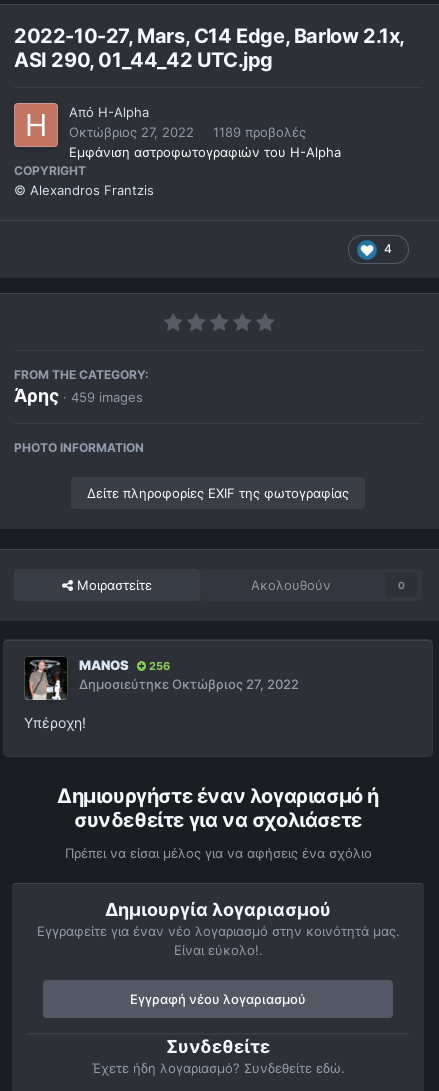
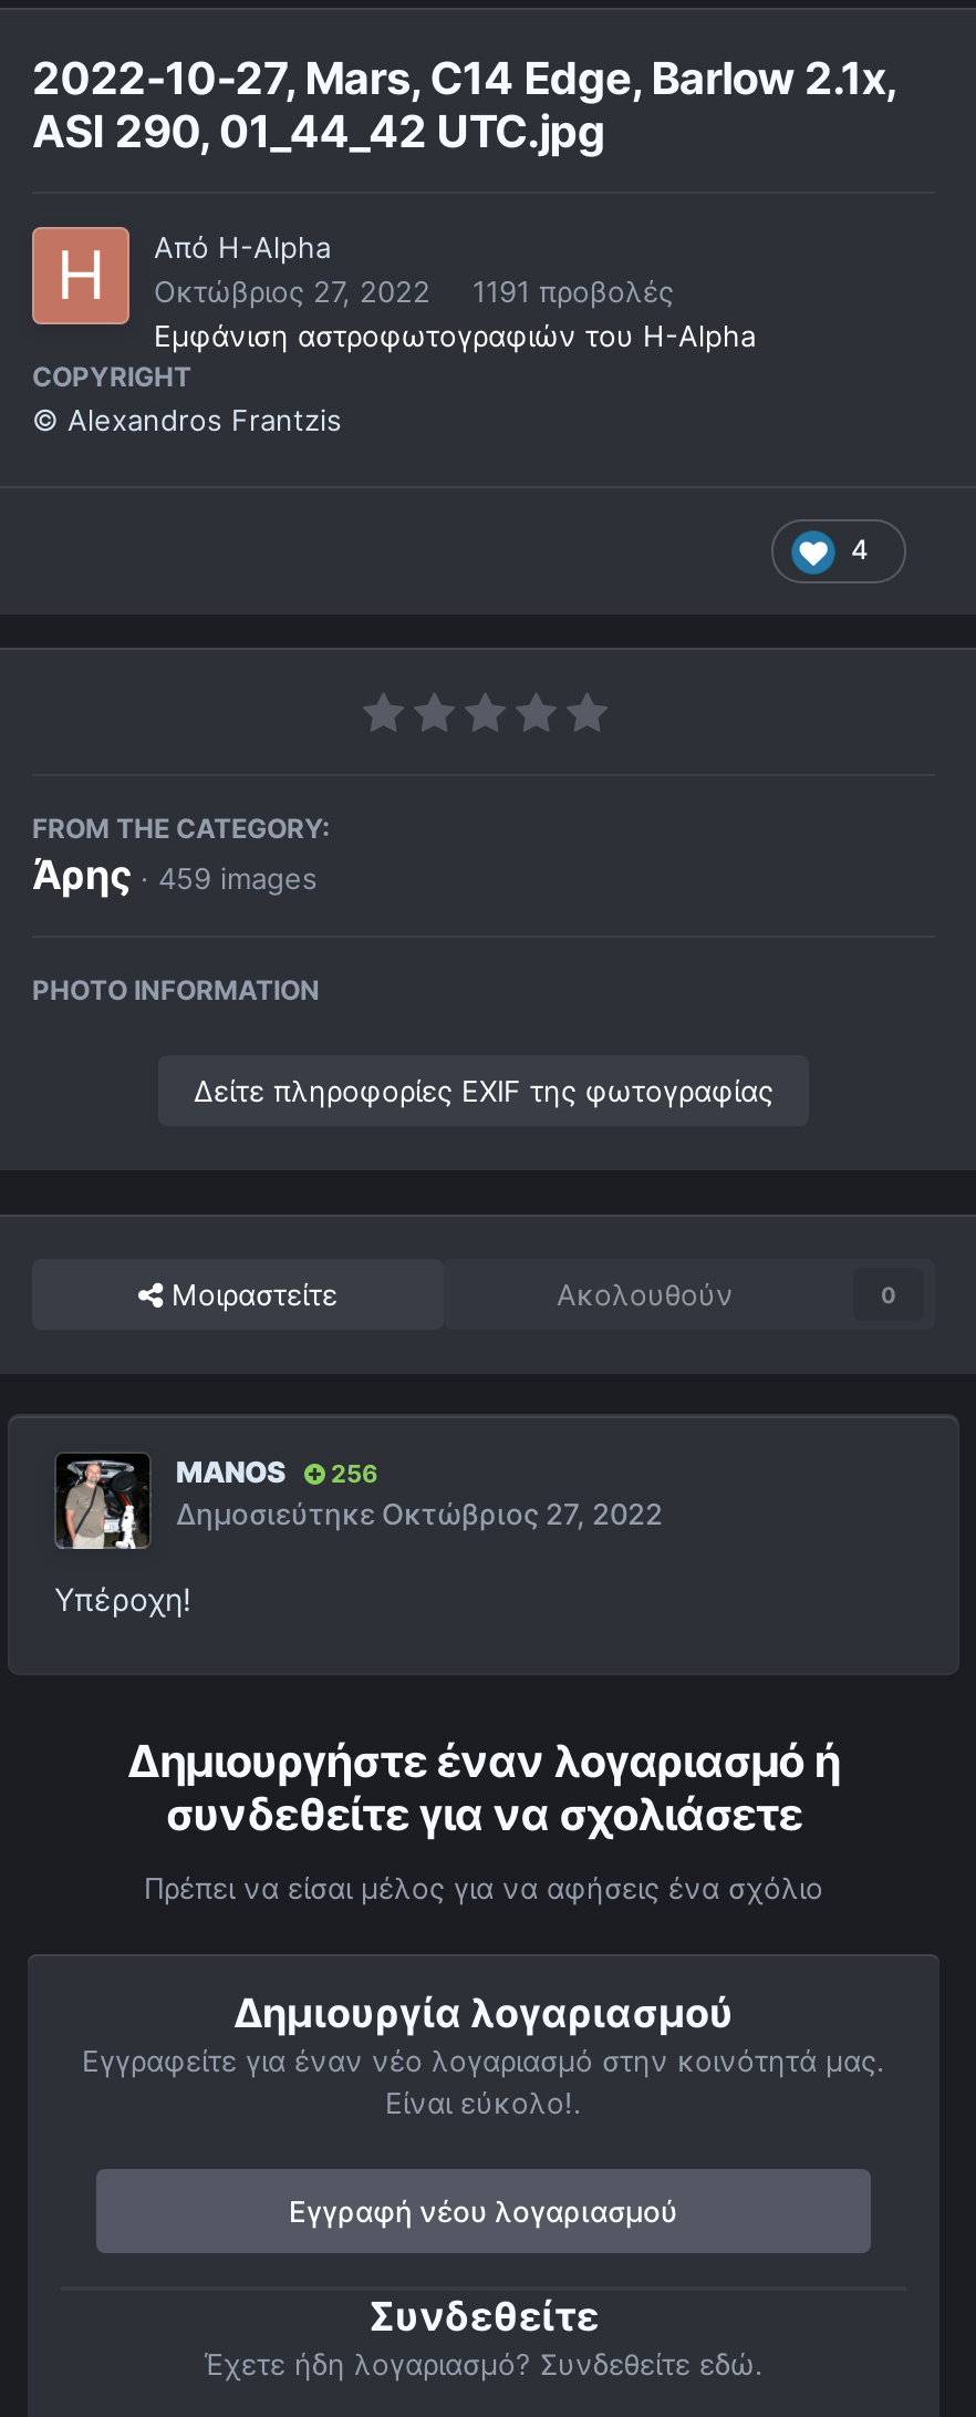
[69,124,306,140] Οκτώβριος 27, 2022 1189 προβολές -> [154,274,674,309] Οκτώβριος 27, 2022 1191 προβολές

